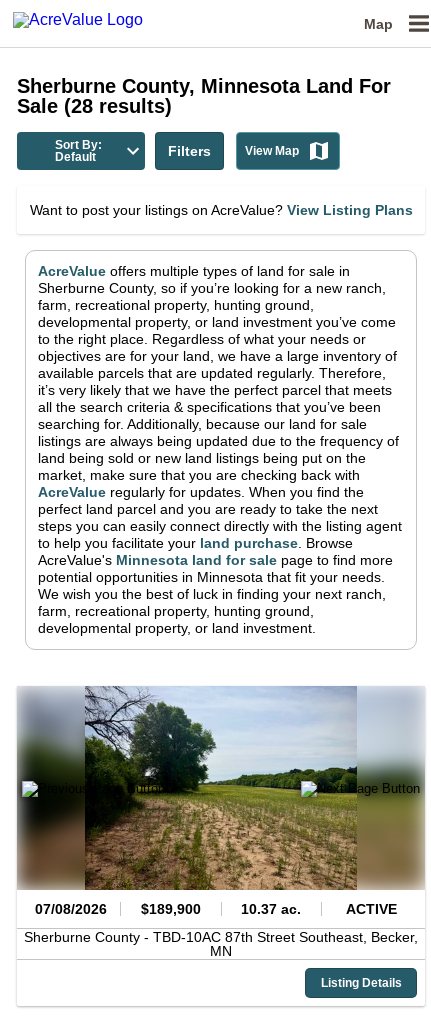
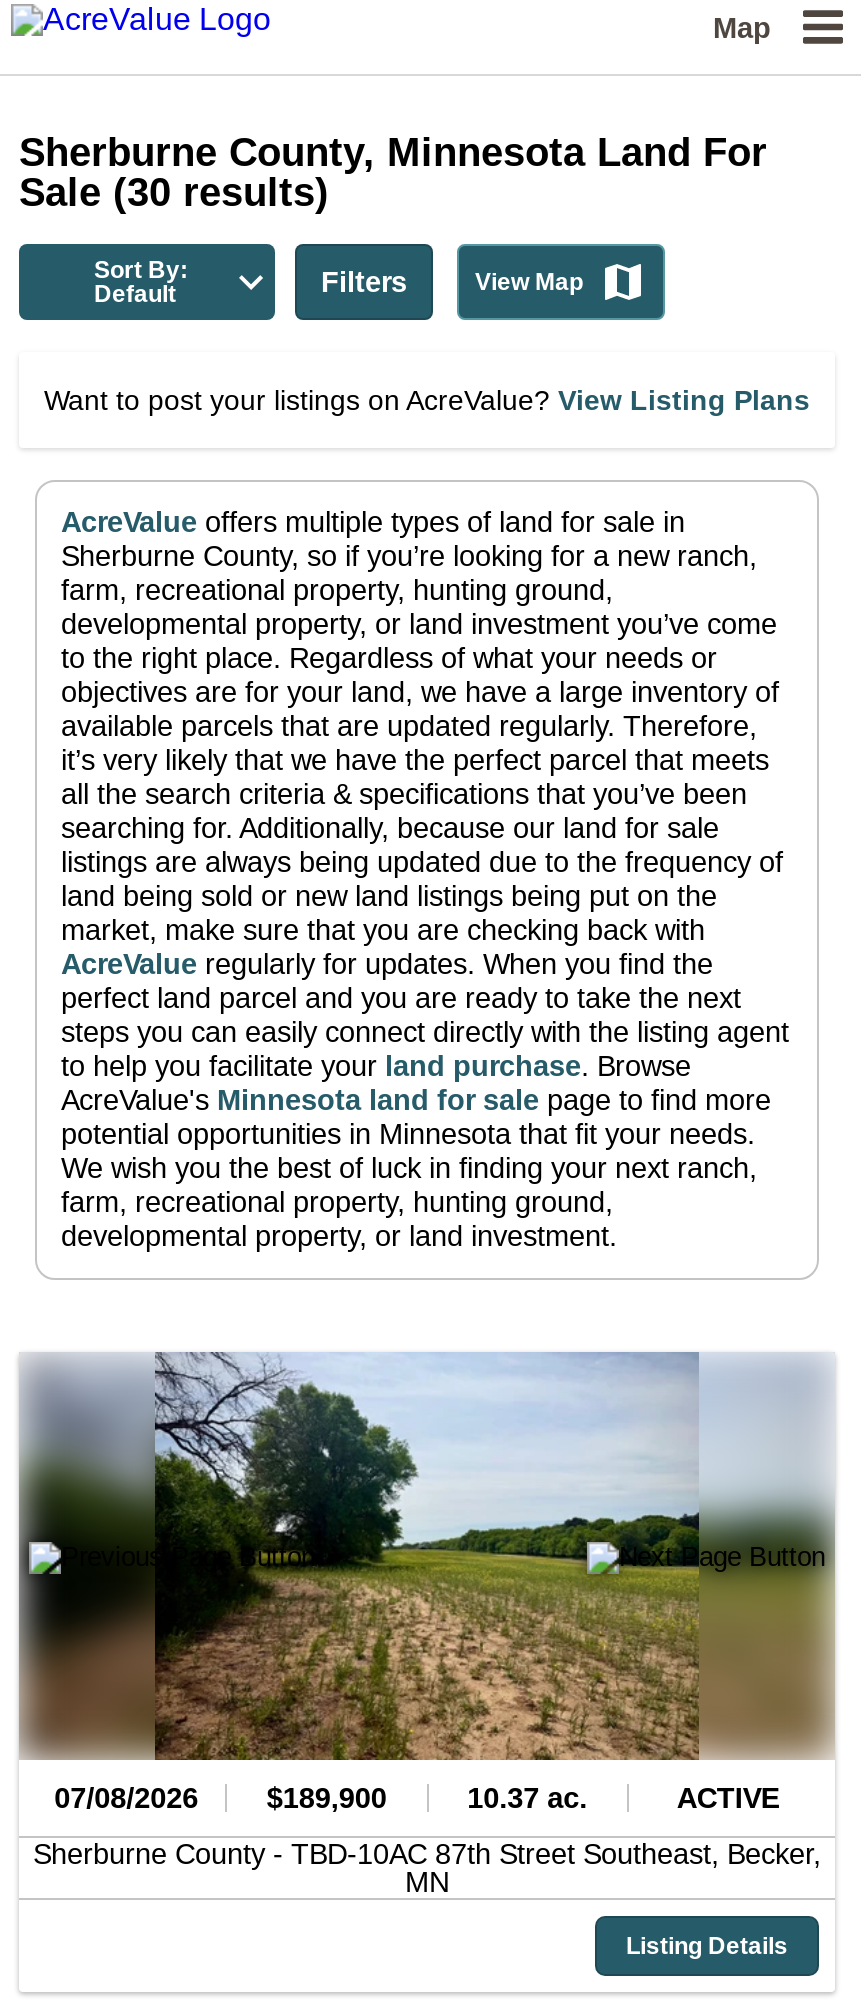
[17,95,172,117] Sale (28 results) -> [19,170,329,214] Sale (30 results)

